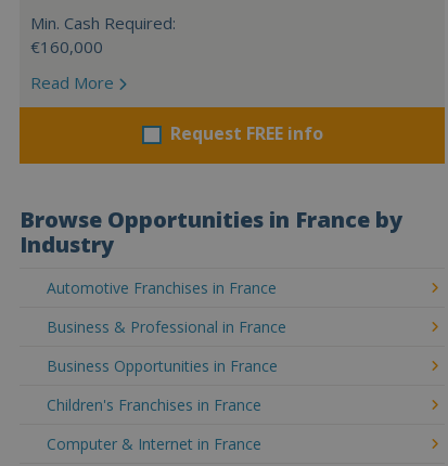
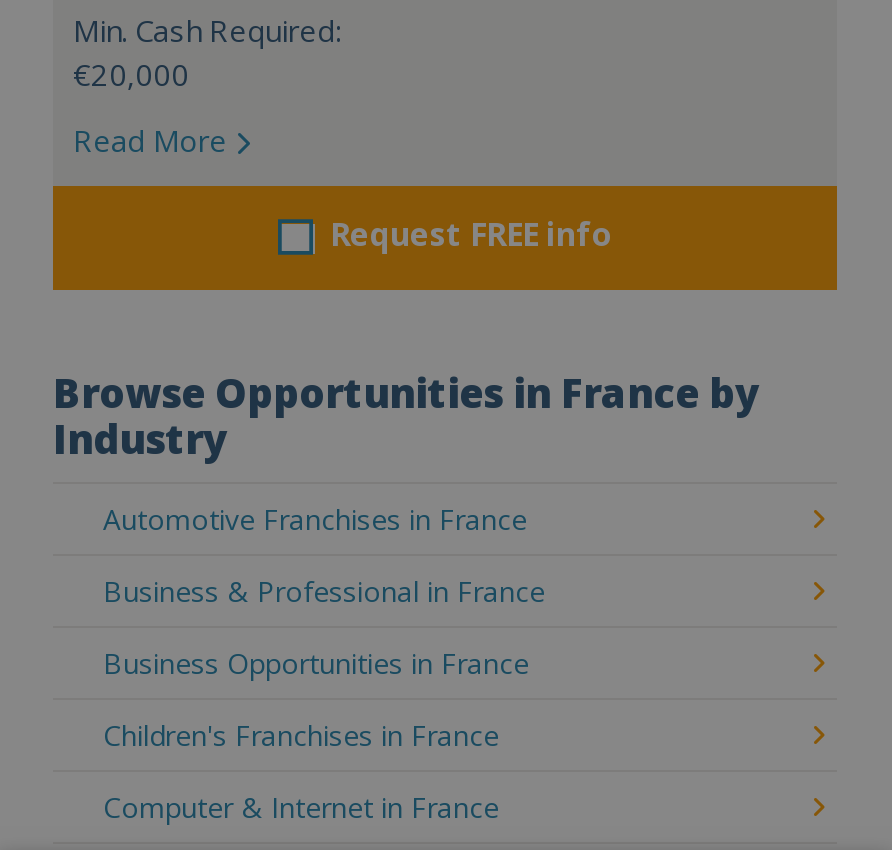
[30,36,103,57] €160,000 -> [73,54,189,94] €20,000

